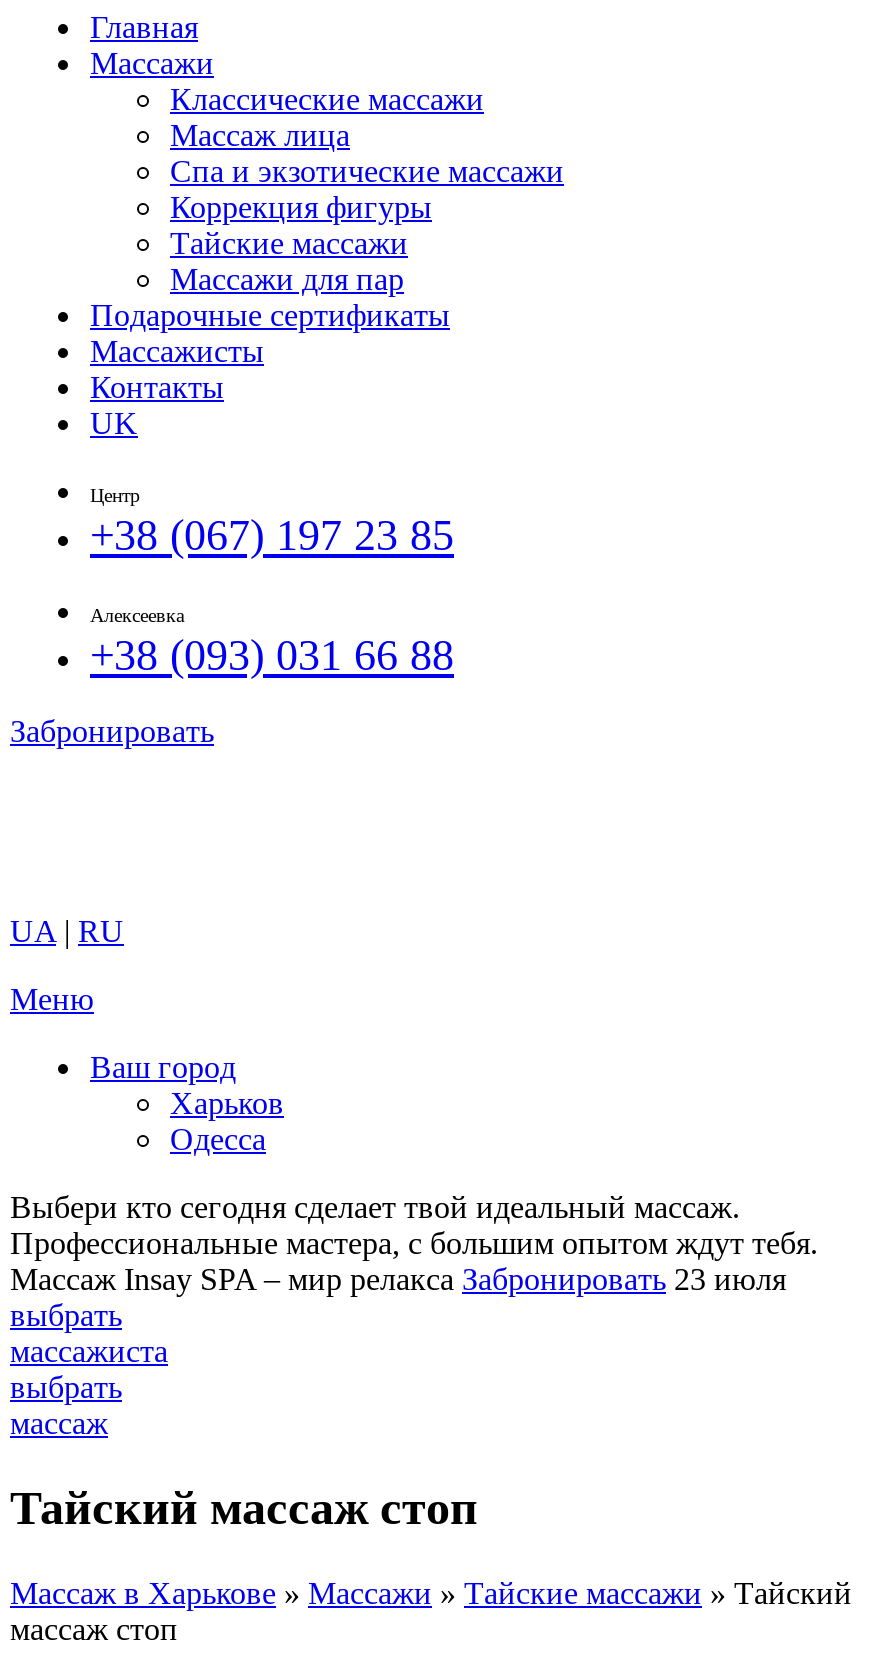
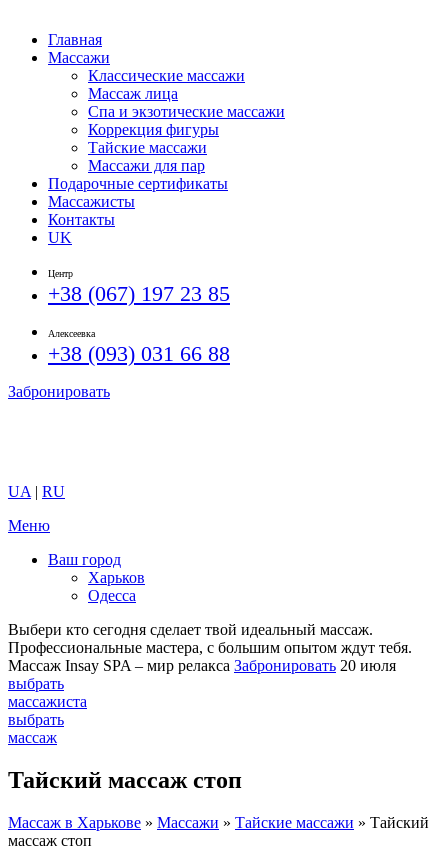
[10,1262,786,1296] Массаж Insay SPA – мир релакса Забронировать 23 июля -> [8,657,396,674] Массаж Insay SPA – мир релакса Забронировать 20 июля

